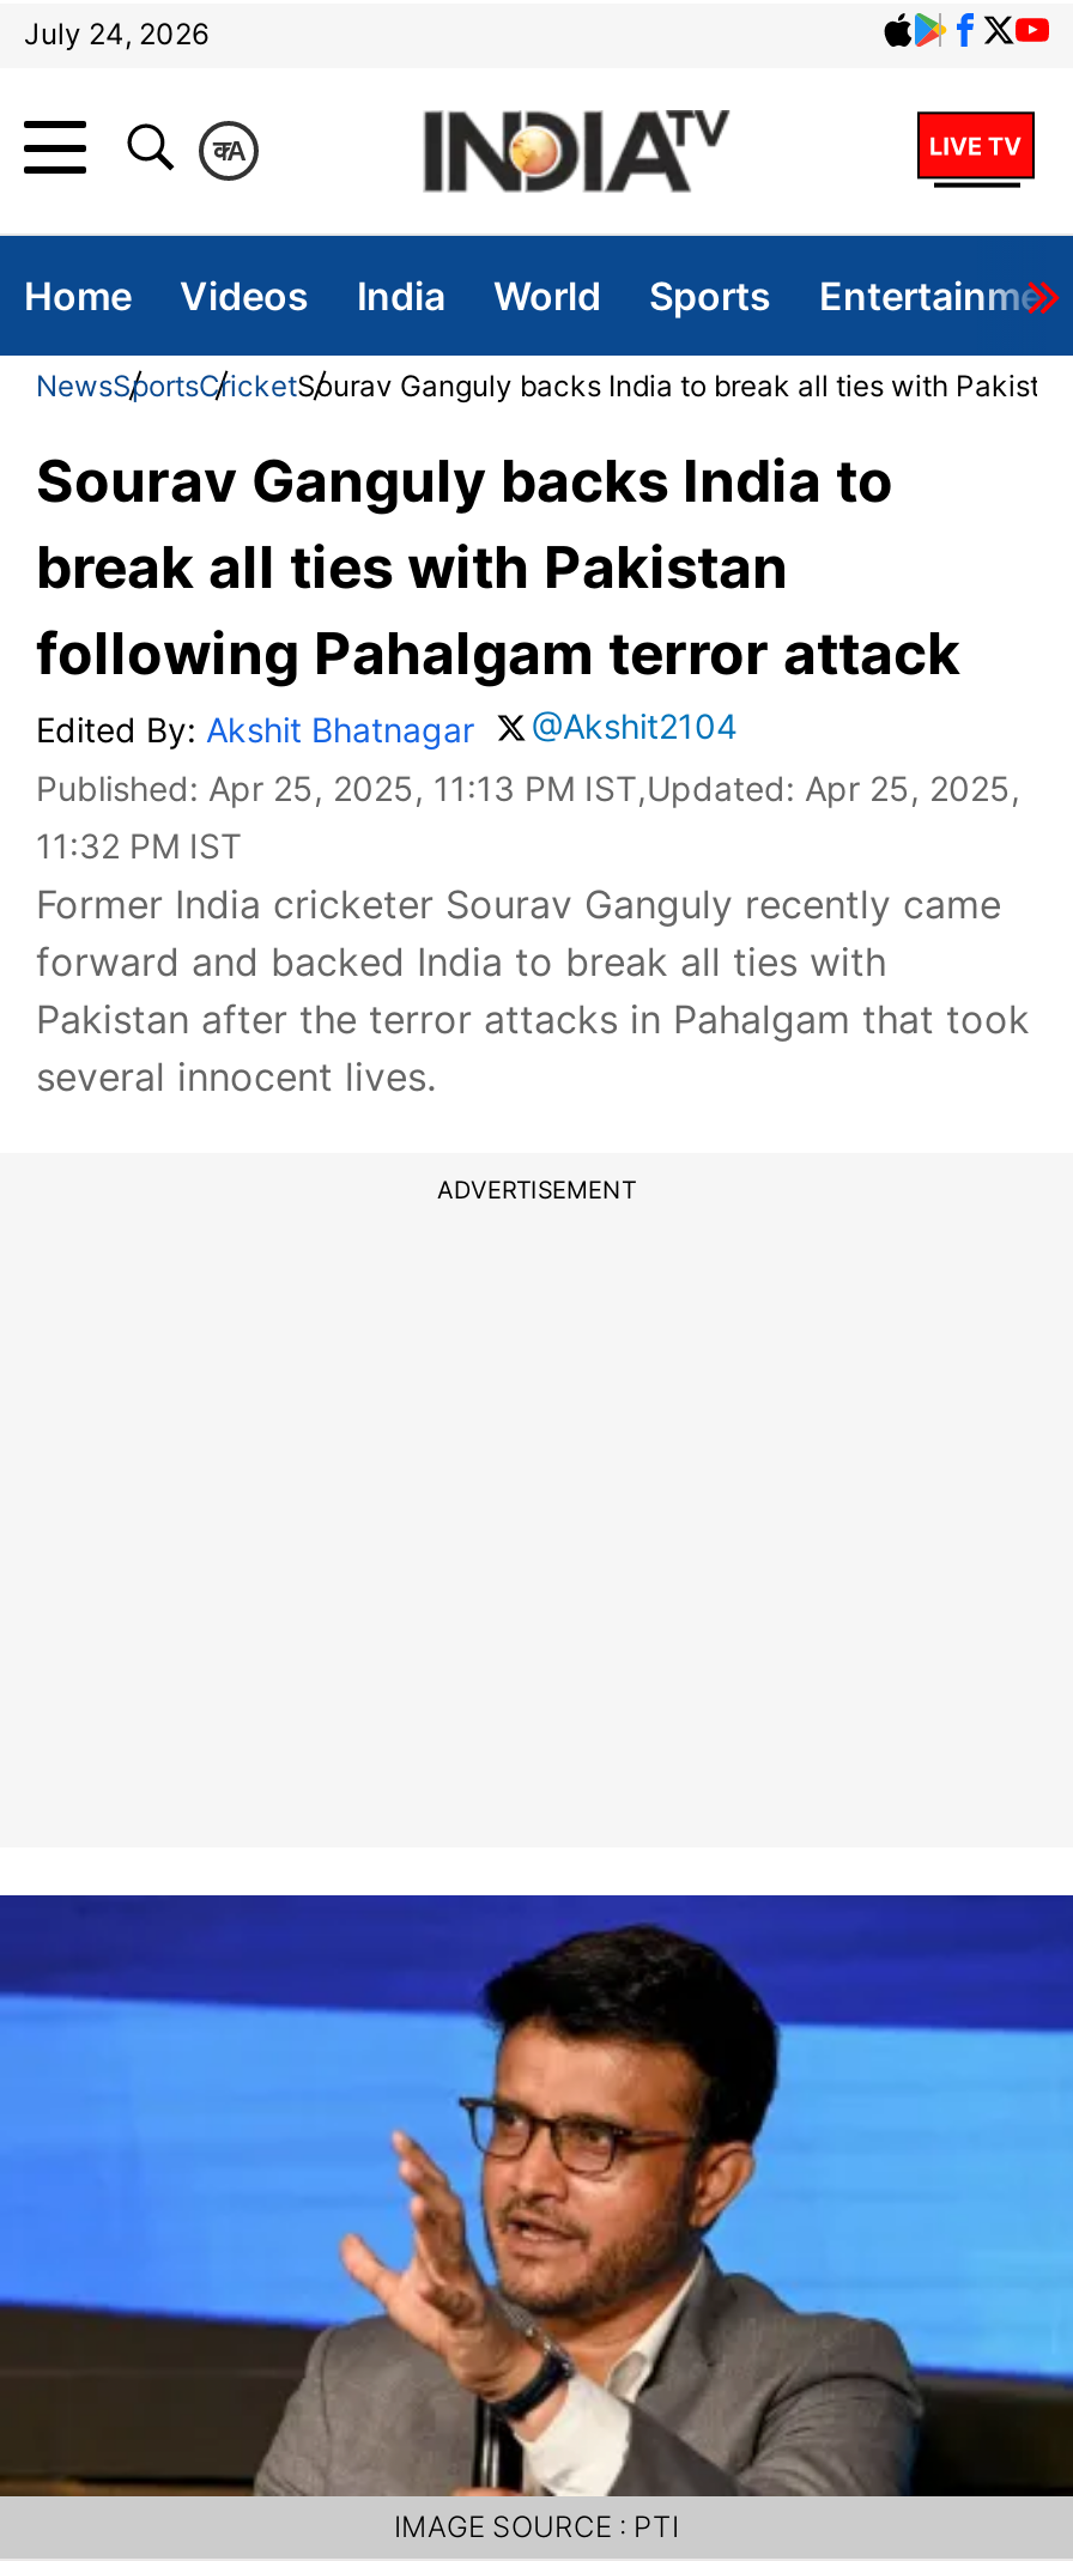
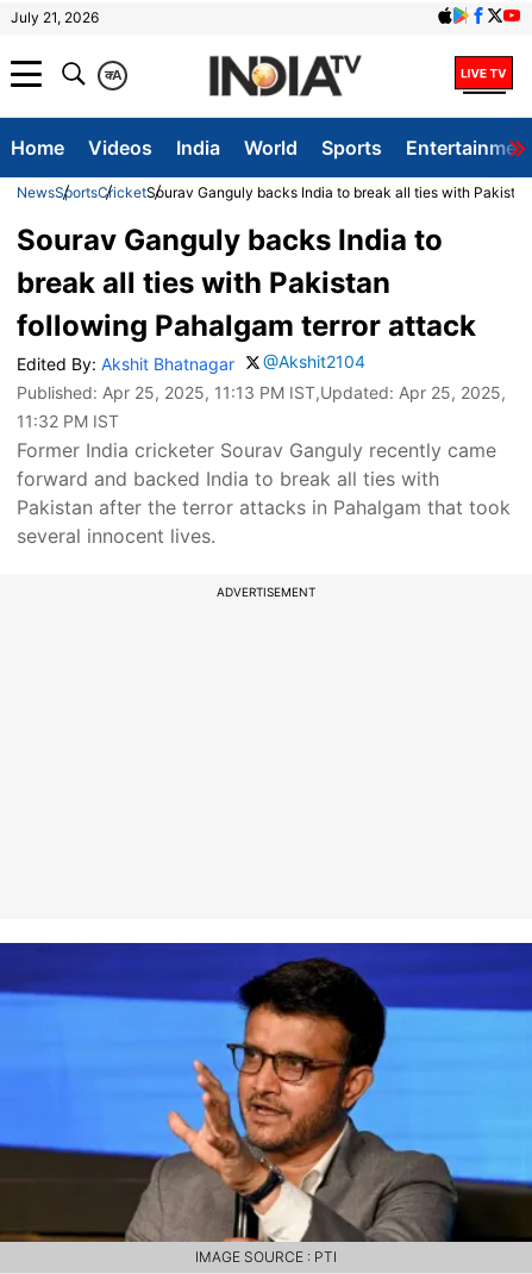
[24,16,208,51] July 24, 2026 -> [11,8,99,26] July 21, 2026

